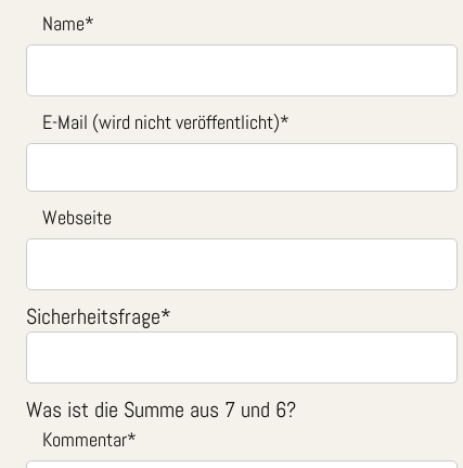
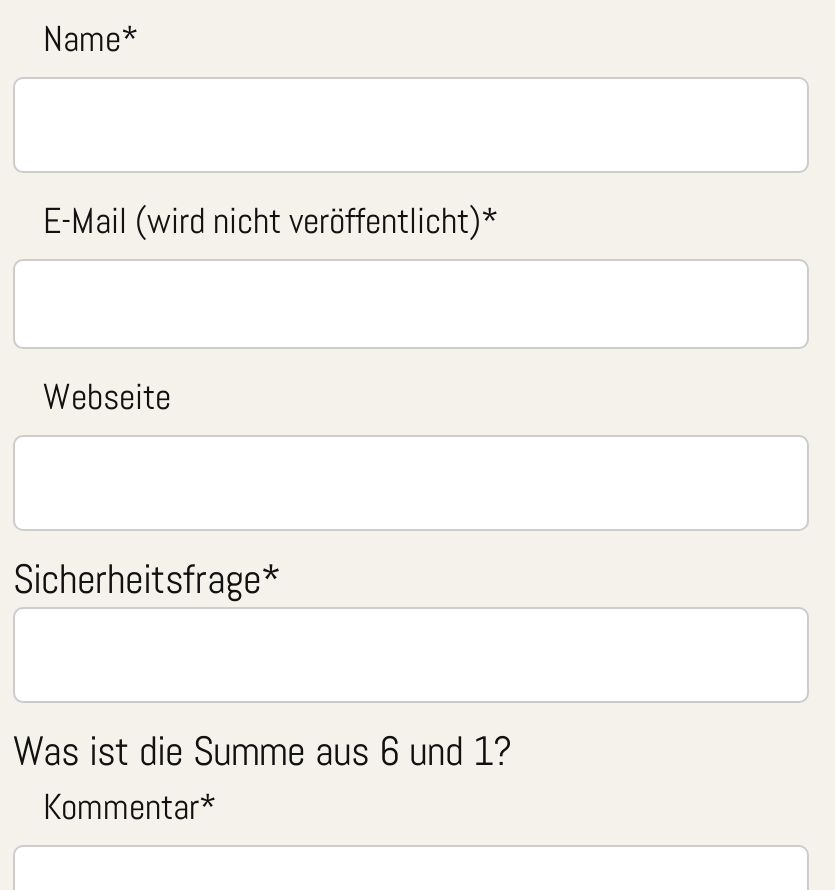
[26,395,296,423] Was ist die Summe aus 7 und 6? -> [13,725,511,777] Was ist die Summe aus 6 und 1?

